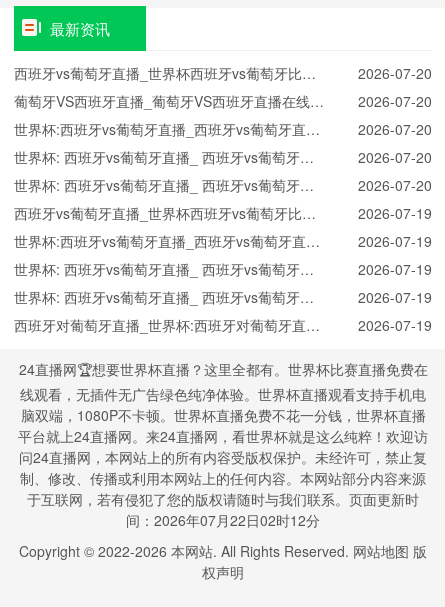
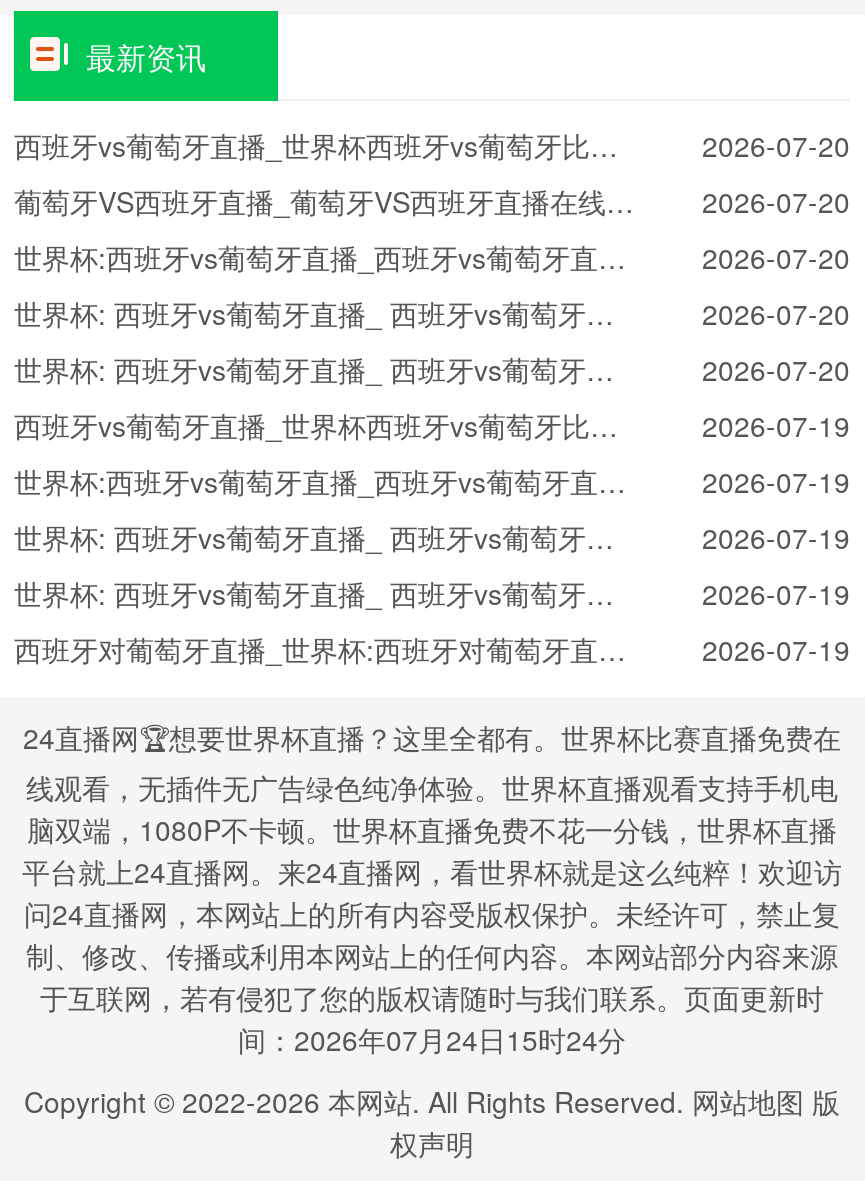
[126,510,320,530] 间：2026年07月22日02时12分 -> [238,1019,626,1059] 间：2026年07月24日15时24分

